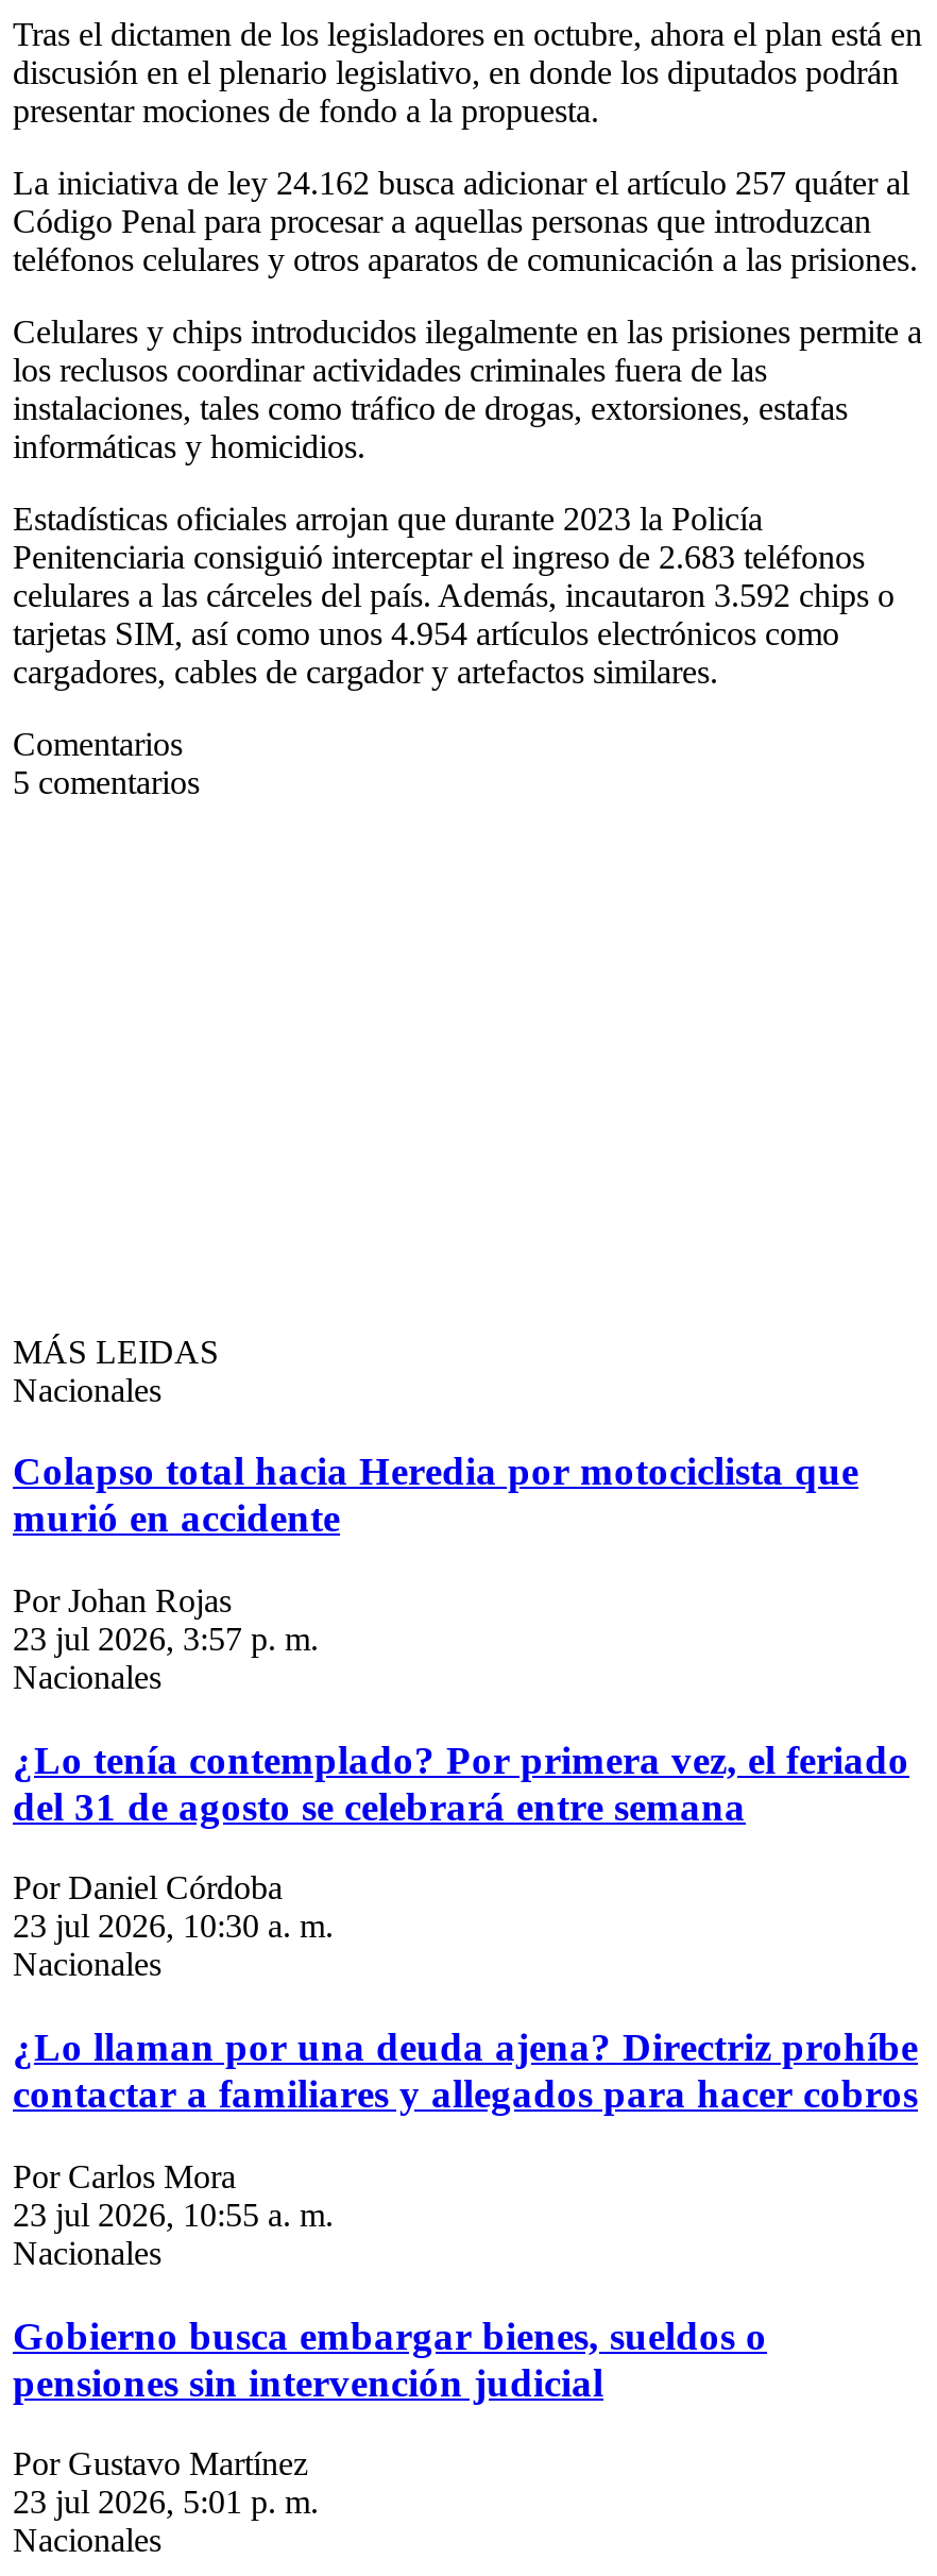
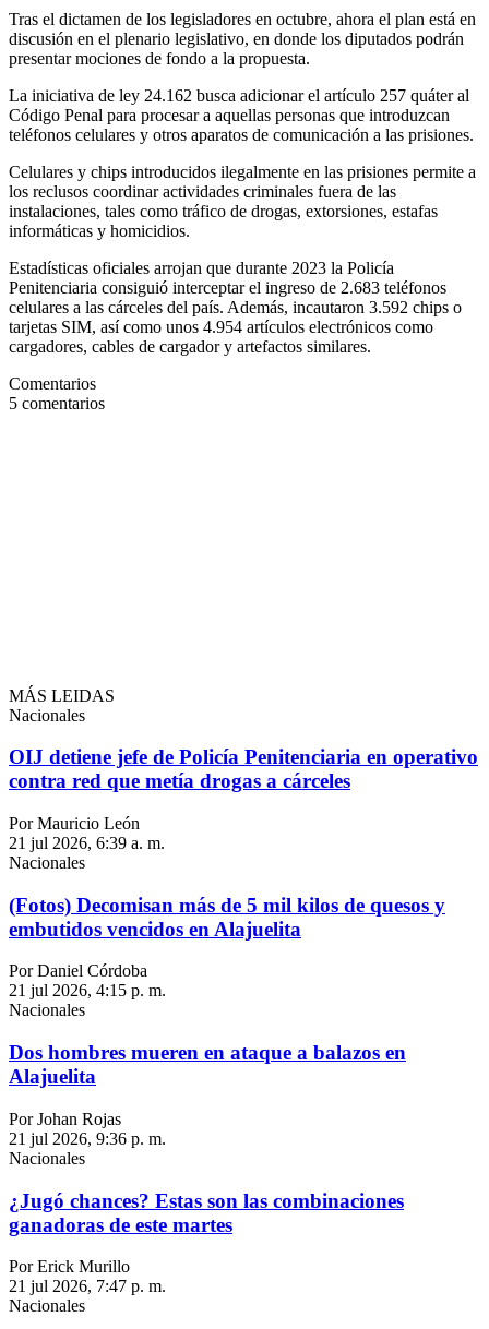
[13,1449,858,1540] Colapso total hacia Heredia por motociclista que | murió en accidente -> [9,745,478,792] OIJ detiene jefe de Policía Penitenciaria en operativo | contra red que metía drogas a cárceles
moved [13,1582,232,1619] -> [9,1109,121,1128]: Por Johan Rojas
[13,1621,319,1657] 23 jul 2026, 3:57 p. m. -> [9,814,165,852] Por Mauricio León | 21 jul 2026, 6:39 a. m.
[13,1737,909,1828] ¿Lo tenía contemplado? Por primera vez, el feriado | del 31 de agosto se celebrará entre semana -> [9,893,445,940] (Fotos) Decomisan más de 5 mil kilos de quesos y | embutidos vencidos en Alajuelita
[13,1908,334,1945] 23 jul 2026, 10:30 a. m. -> [9,981,166,1000] 21 jul 2026, 4:15 p. m.
[13,2025,918,2116] ¿Lo llaman por una deuda ajena? Directriz prohíbe | contactar a familiares y allegados para hacer cobros -> [9,1041,406,1088] Dos hombres mueren en ataque a balazos en | Alajuelita
[13,2158,334,2232] Por Carlos Mora | 23 jul 2026, 10:55 a. m. -> [9,1129,166,1148] 21 jul 2026, 9:36 p. m.
[13,2313,767,2404] Gobierno busca embargar bienes, sueldos o | pensiones sin intervención judicial -> [9,1189,404,1236] ¿Jugó chances? Estas son las combinaciones | ganadoras de este martes
[13,2446,319,2520] Por Gustavo Martínez | 23 jul 2026, 5:01 p. m. -> [9,1257,166,1296] Por Erick Murillo | 21 jul 2026, 7:47 p. m.

